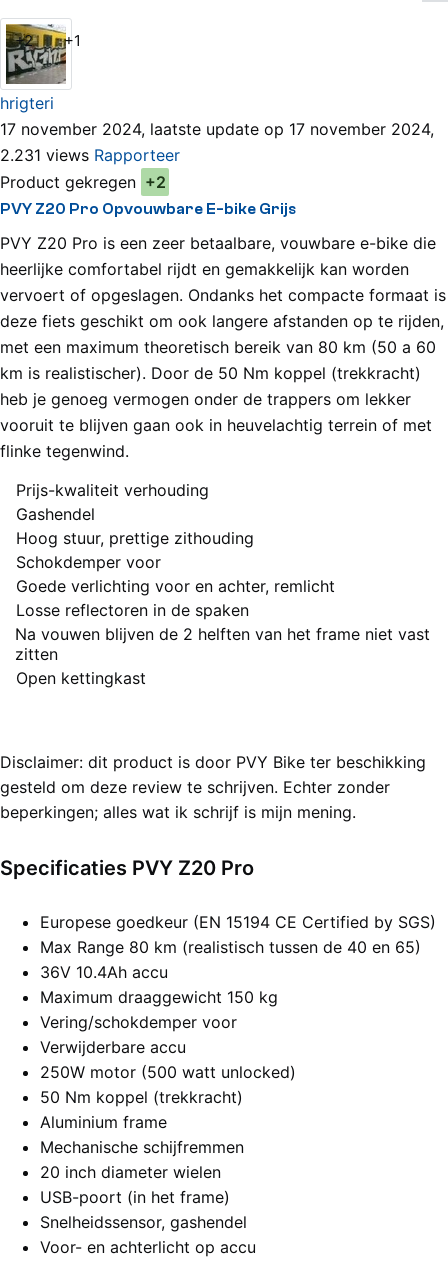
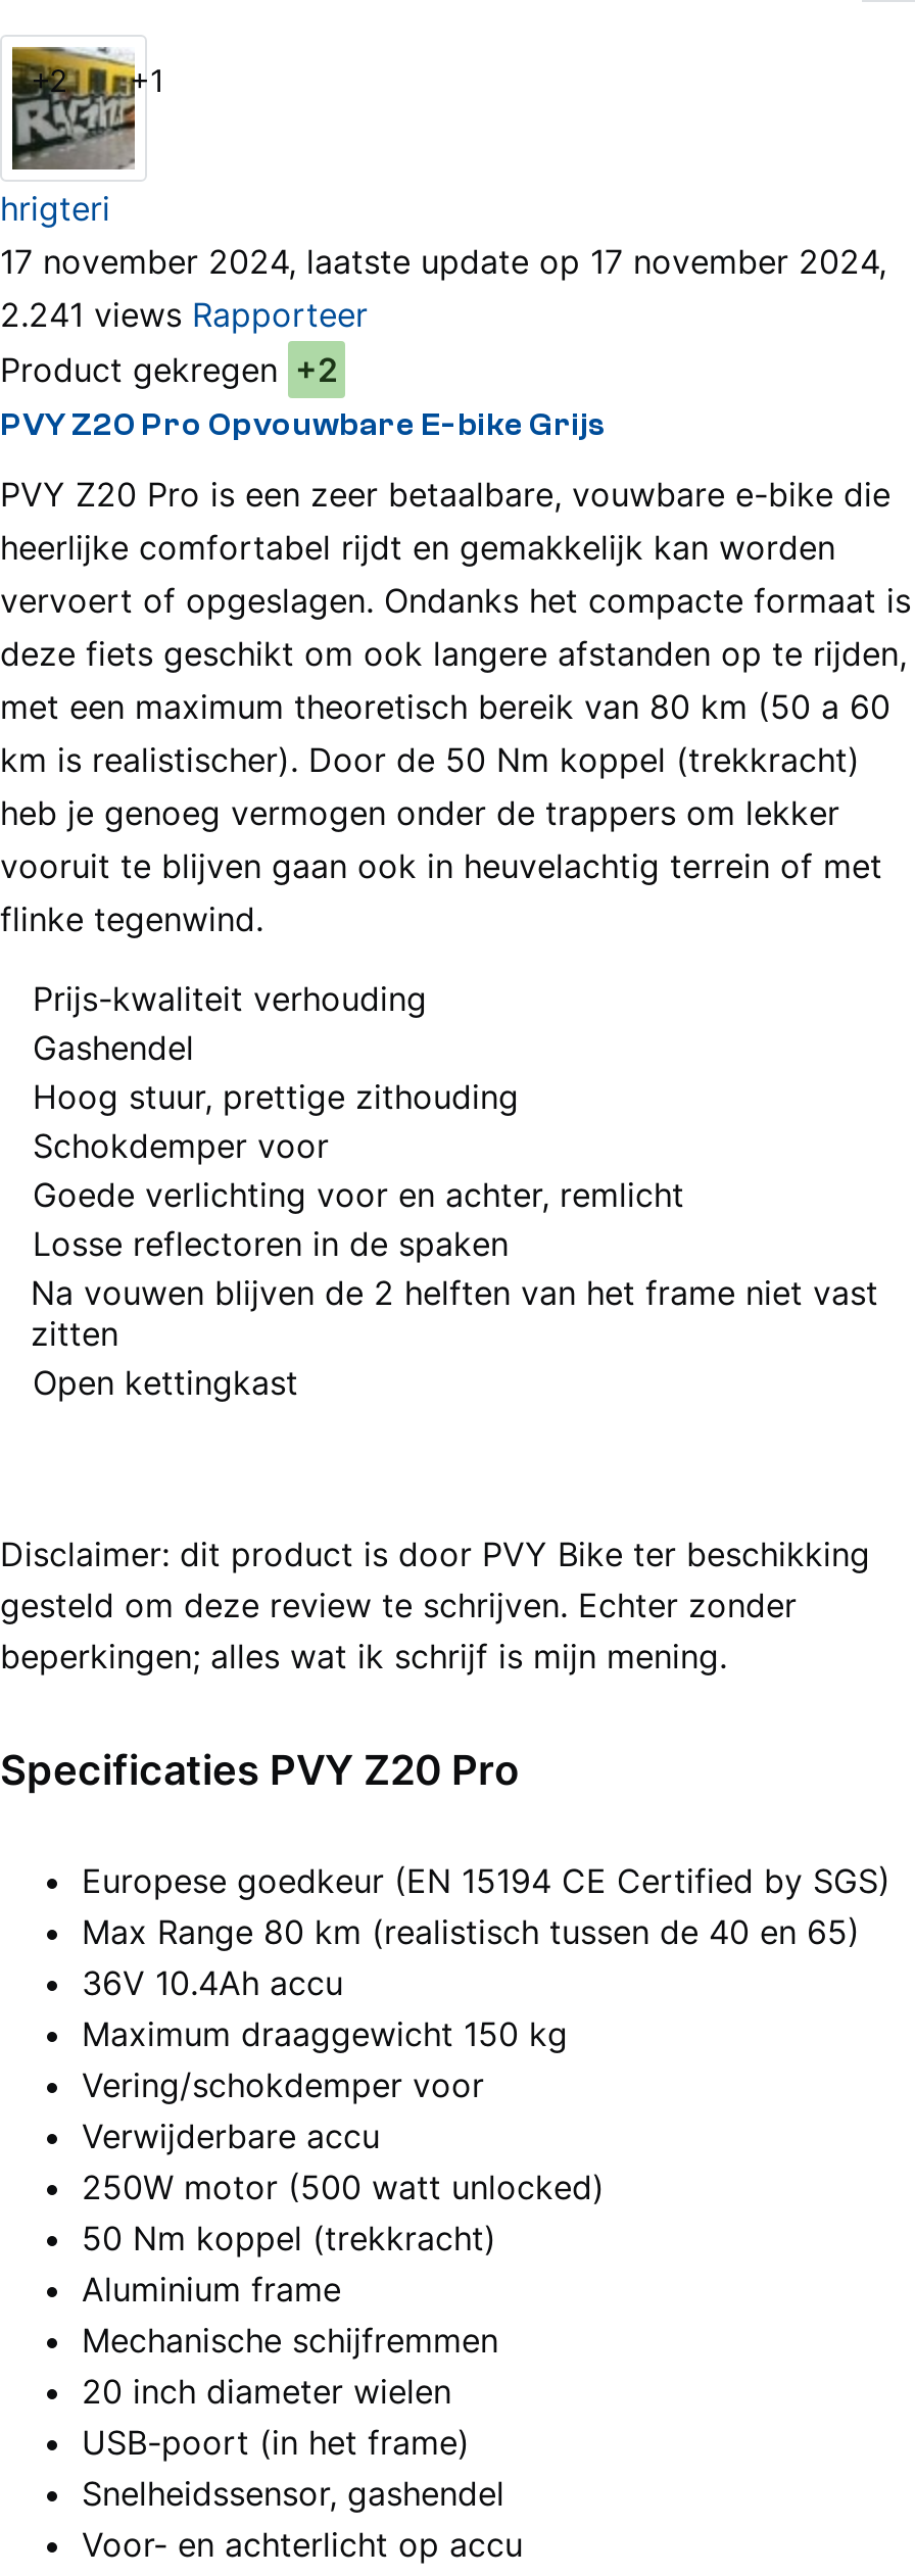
[0,145,180,165] 2.231 views Rapporteer -> [0,294,368,335] 2.241 views Rapporteer

